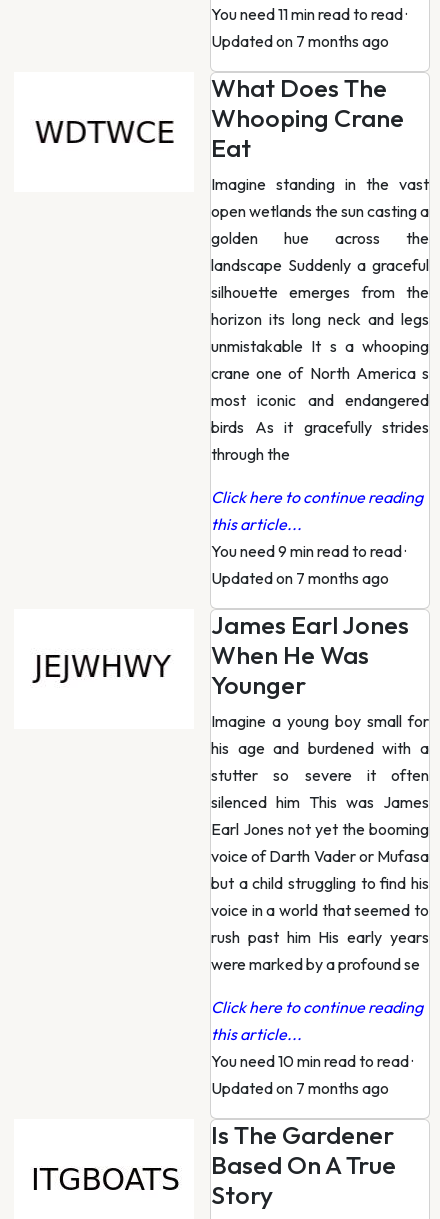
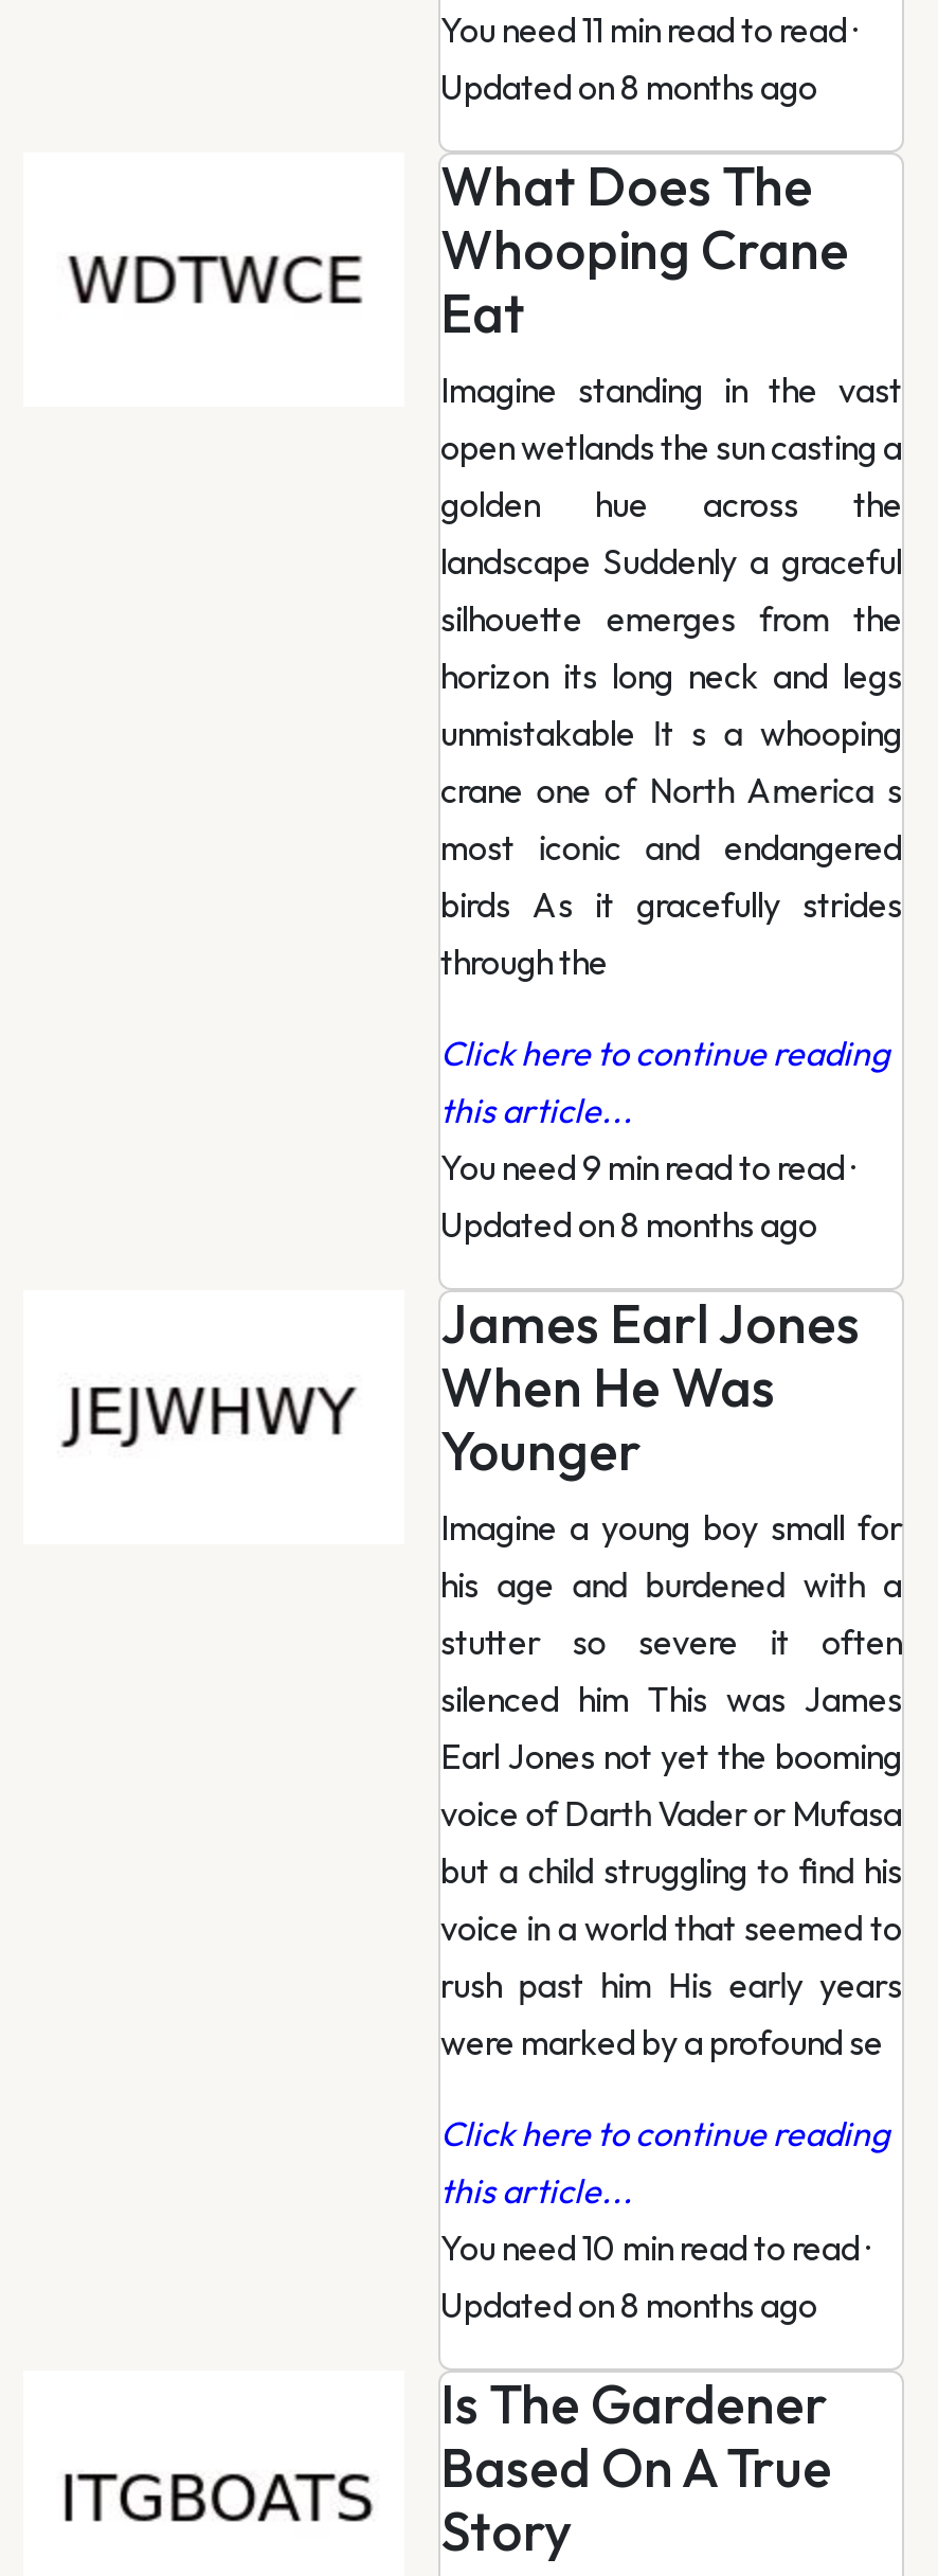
[211,31,389,51] Updated on 7 months ago -> [440,66,817,108] Updated on 8 months ago
[211,568,389,588] Updated on 7 months ago -> [440,1203,817,1246] Updated on 8 months ago
[211,1078,389,1098] Updated on 7 months ago -> [440,2284,817,2326] Updated on 8 months ago

